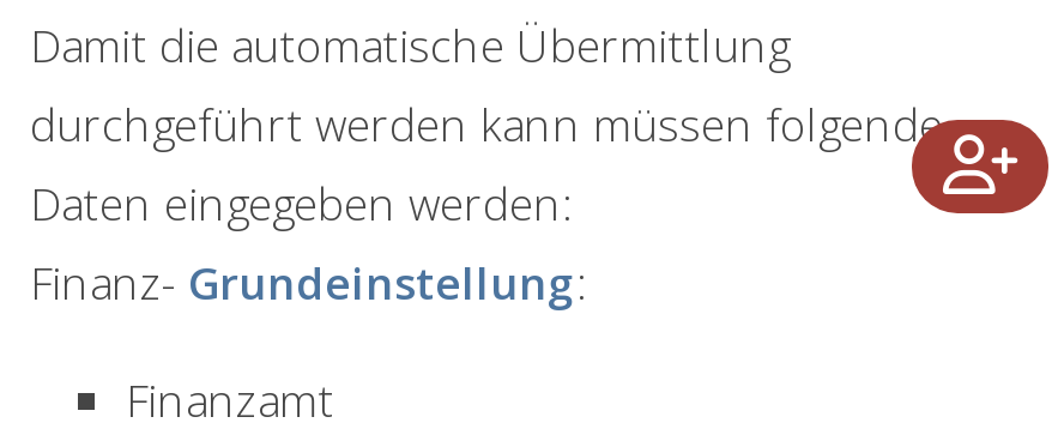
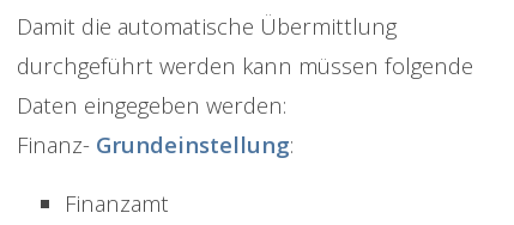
[909,117,1051,216] [image] -> none

